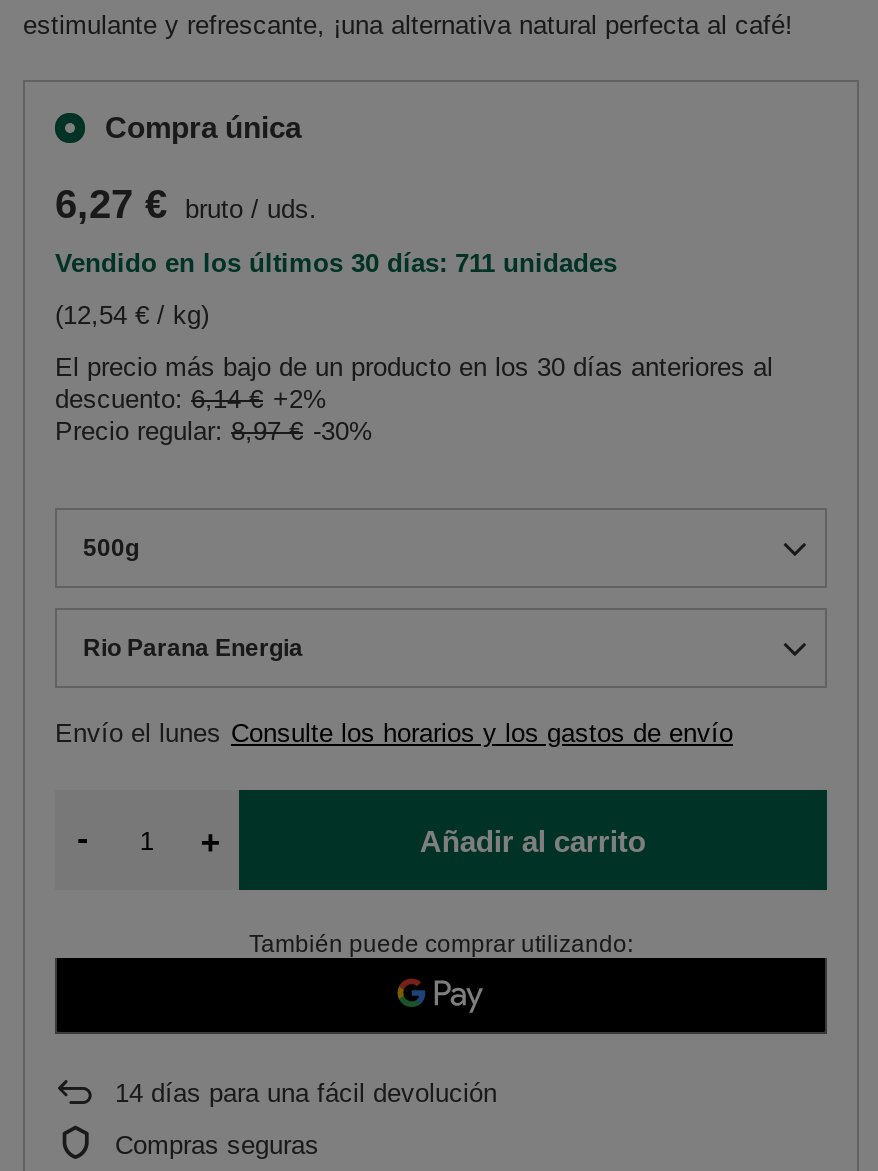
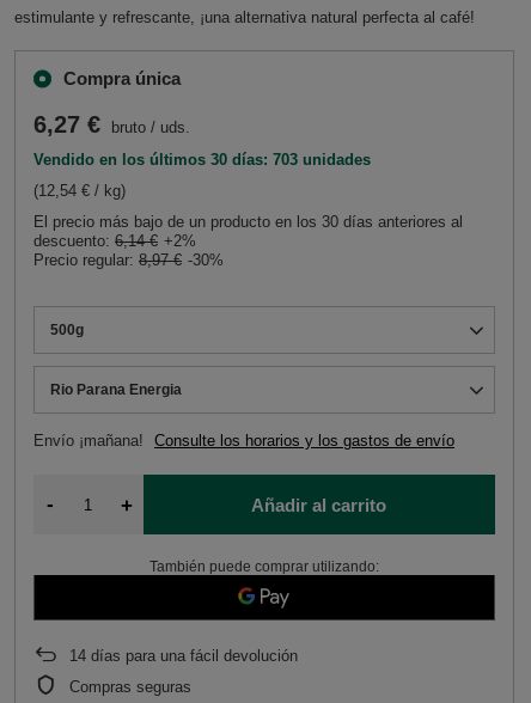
[55,248,617,278] Vendido en los últimos 30 días: 711 unidades -> [33,151,371,169] Vendido en los últimos 30 días: 703 unidades
[55,718,733,748] Envío el lunes Consulte los horarios y los gastos de envío -> [33,432,454,450] Envío ¡mañana! Consulte los horarios y los gastos de envío

